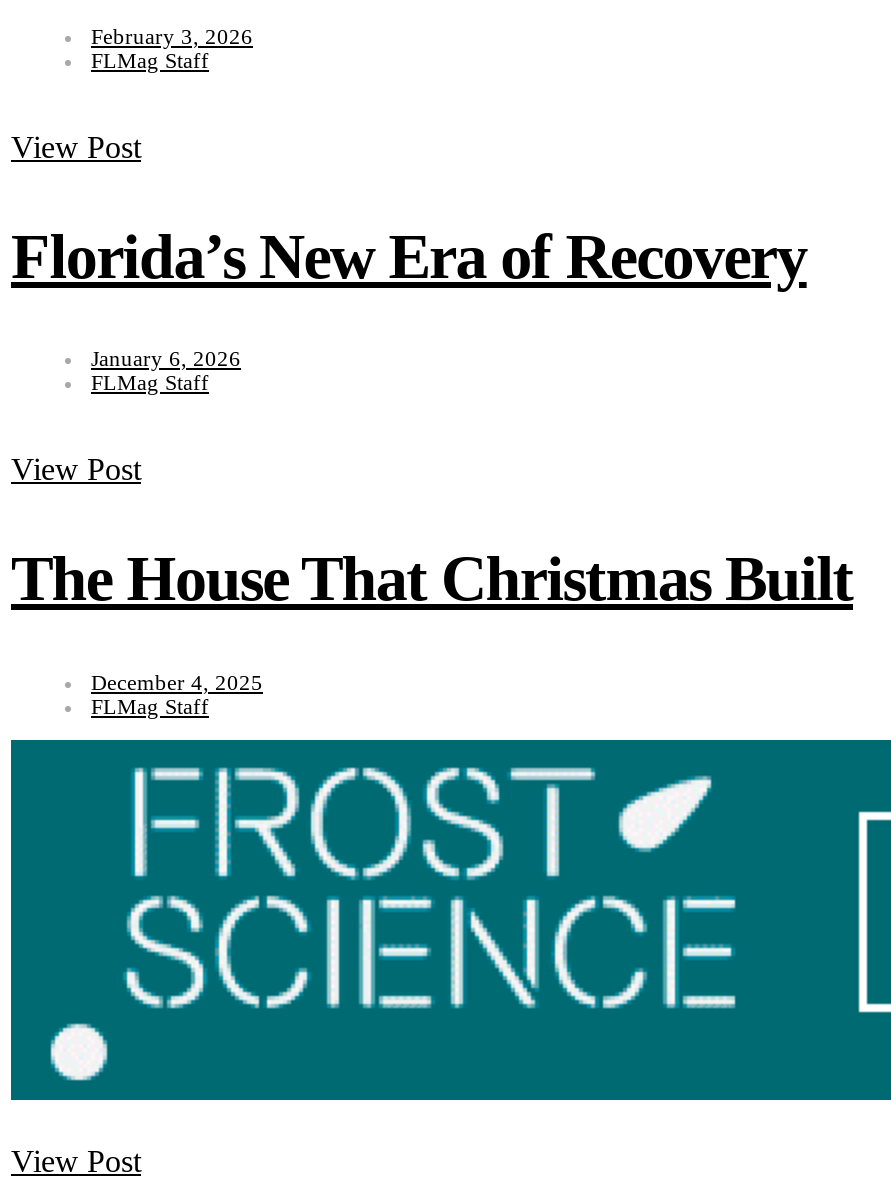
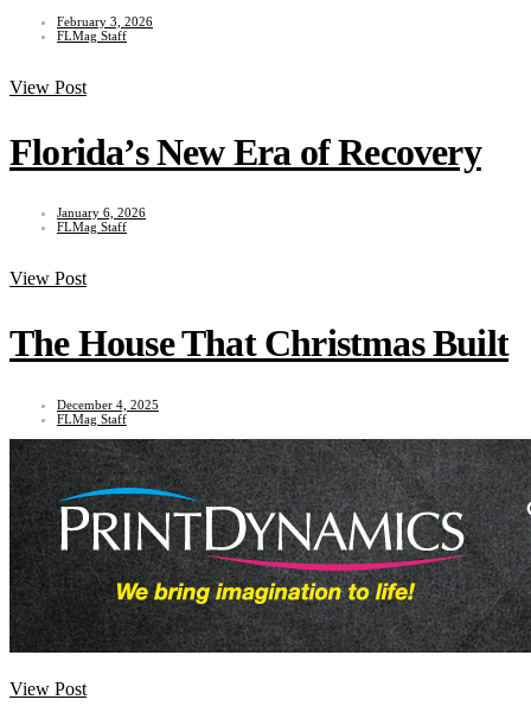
[11,740,885,1100] [image] -> [9,439,527,653] [image]

